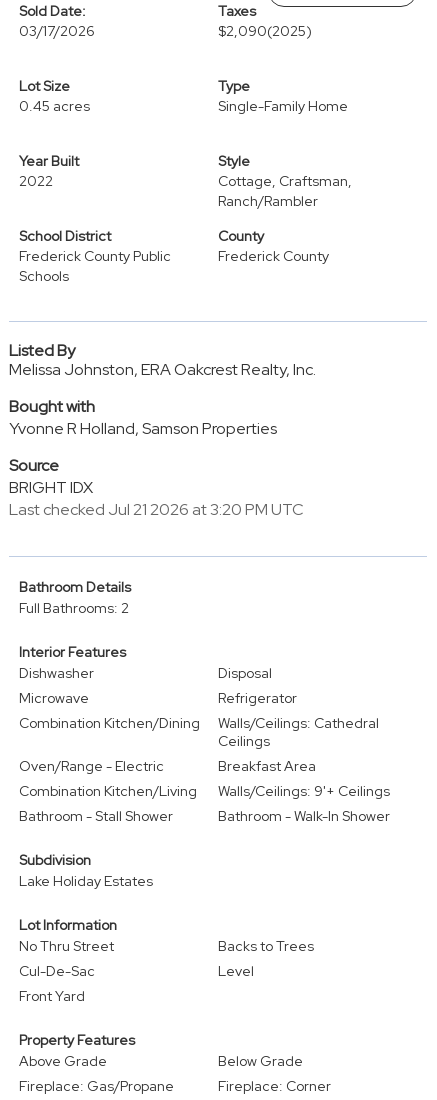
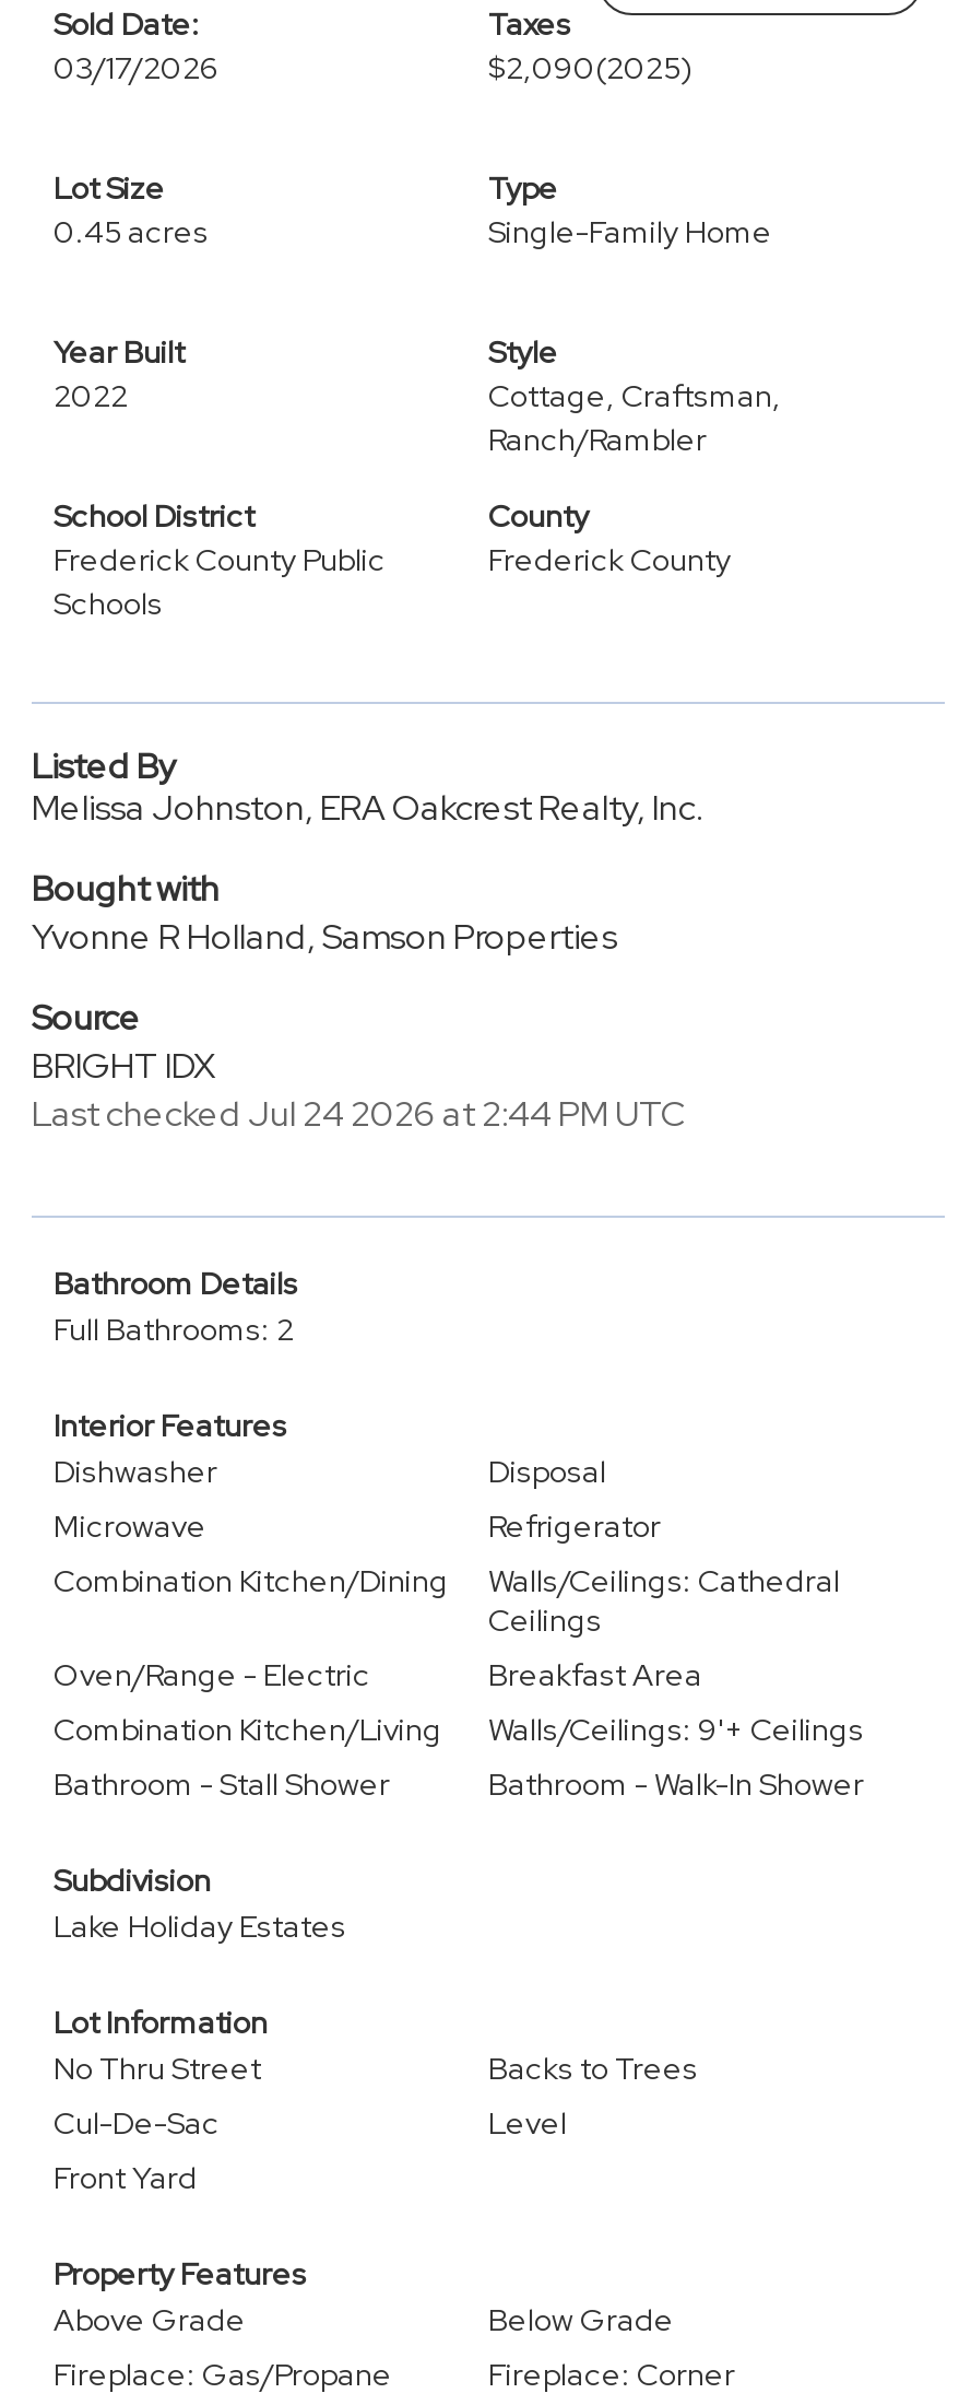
[9,499,304,520] Last checked Jul 21 2026 at 3:20 PM UTC -> [32,1091,687,1137] Last checked Jul 24 2026 at 2:44 PM UTC

